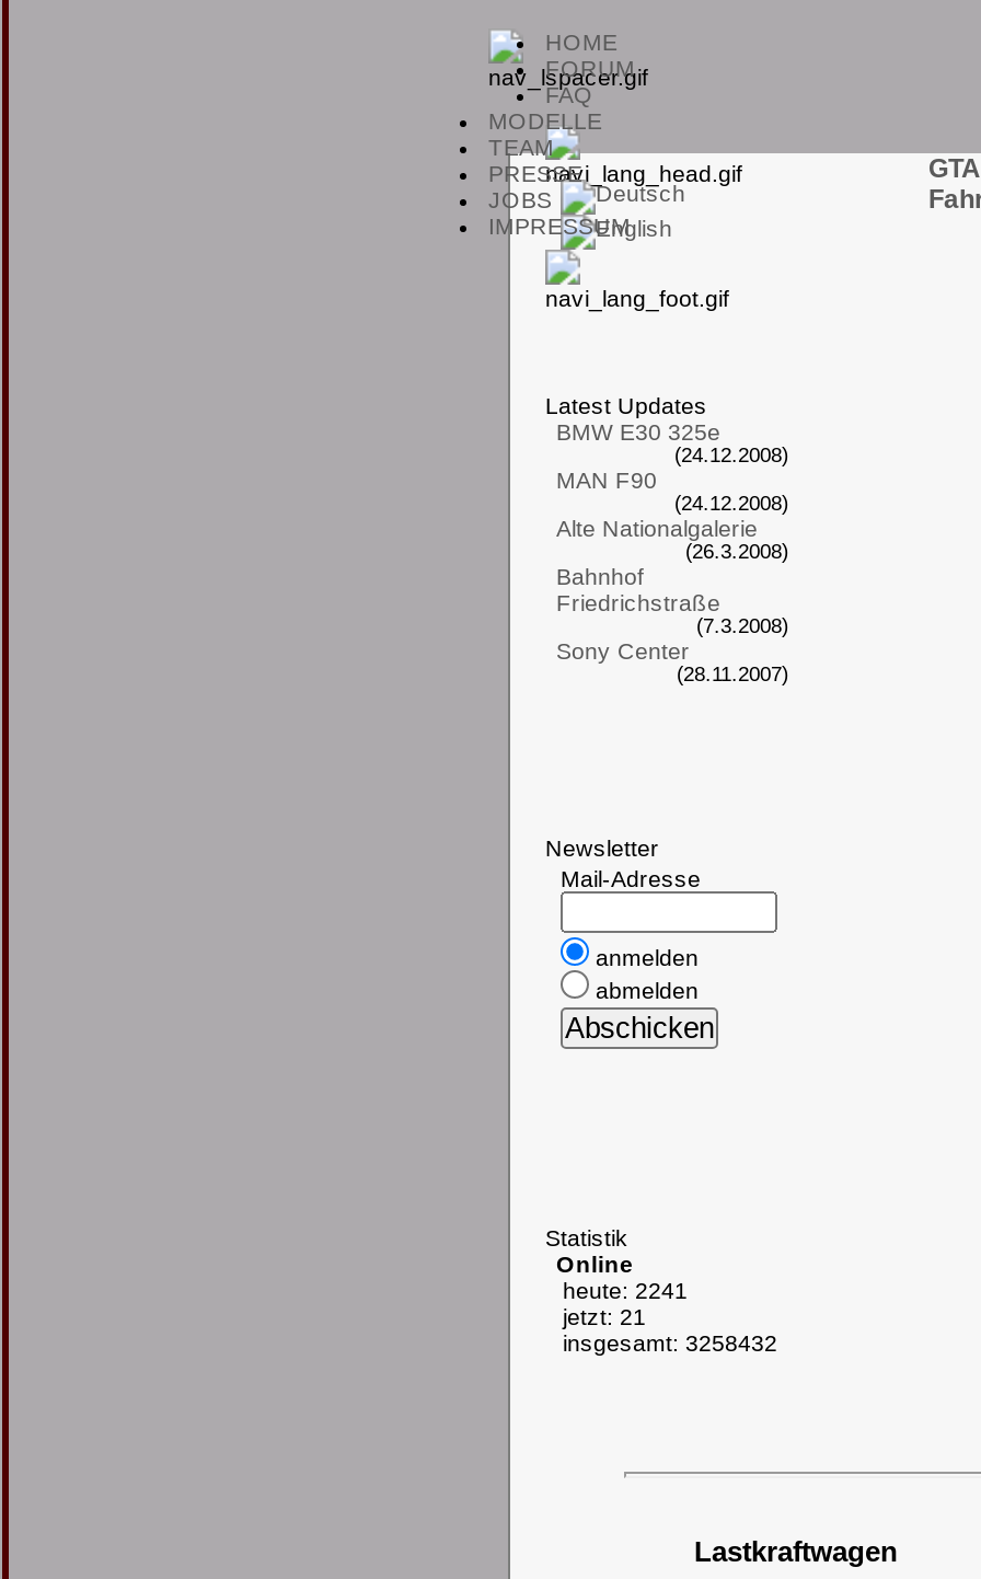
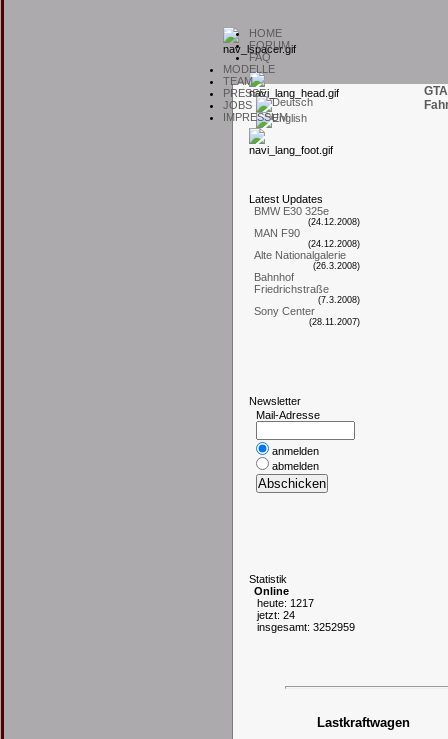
[563,1277,688,1303] heute: 2241 -> [257,597,314,609] heute: 1217
[563,1303,646,1329] jetzt: 21 -> [257,609,295,621] jetzt: 24
[563,1329,777,1356] insgesamt: 3258432 -> [257,621,355,633] insgesamt: 3252959

